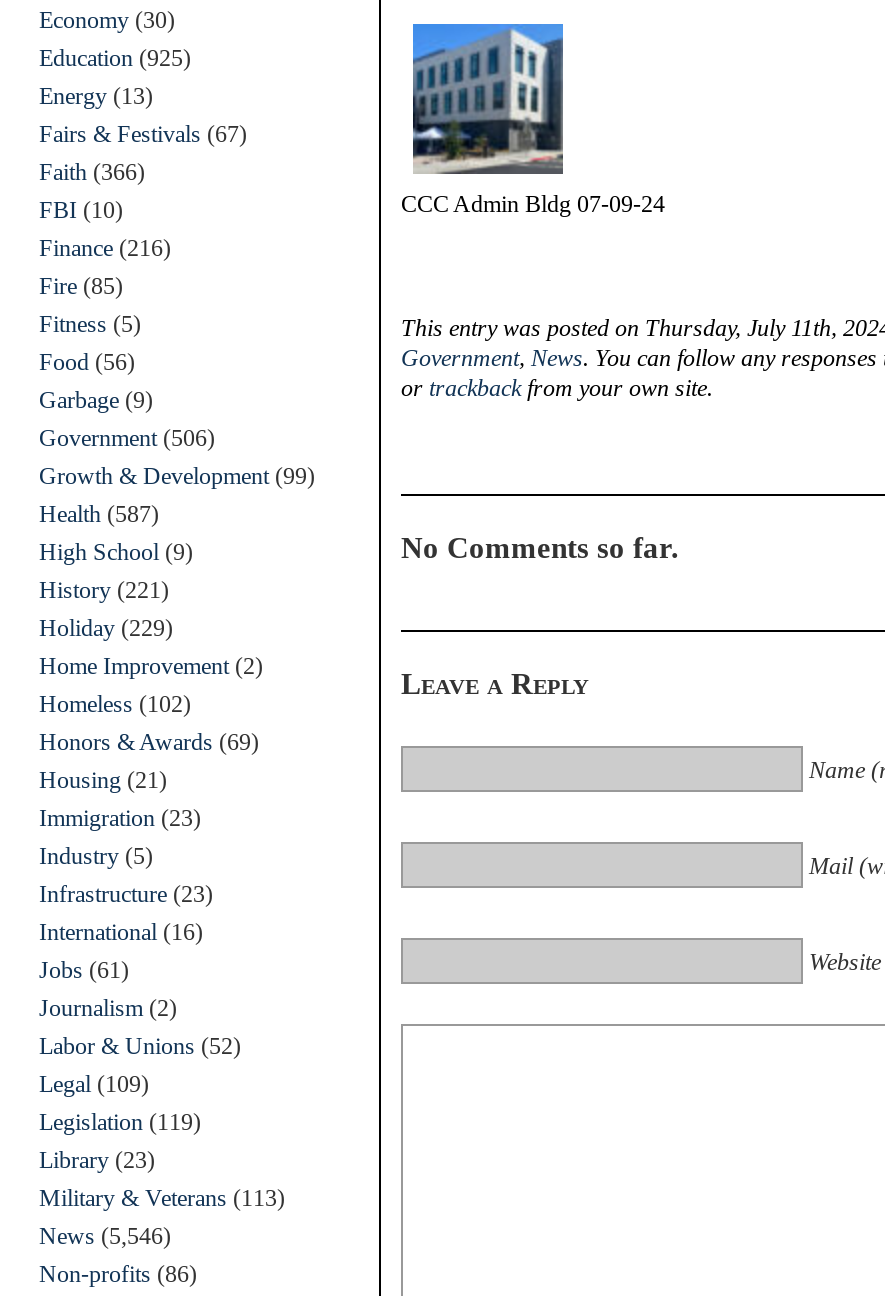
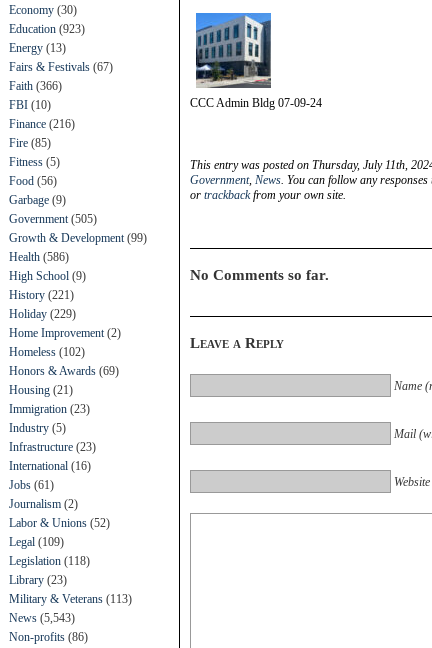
[39,44,191,72] Education (925) -> [9,22,85,36] Education (923)
[39,424,215,452] Government (506) -> [9,212,97,226] Government (505)
[39,500,159,528] Health (587) -> [9,250,69,264] Health (586)
[39,1108,201,1136] Legislation (119) -> [9,554,90,568] Legislation (118)
[39,1222,171,1250] News (5,546) -> [9,611,75,625] News (5,543)

